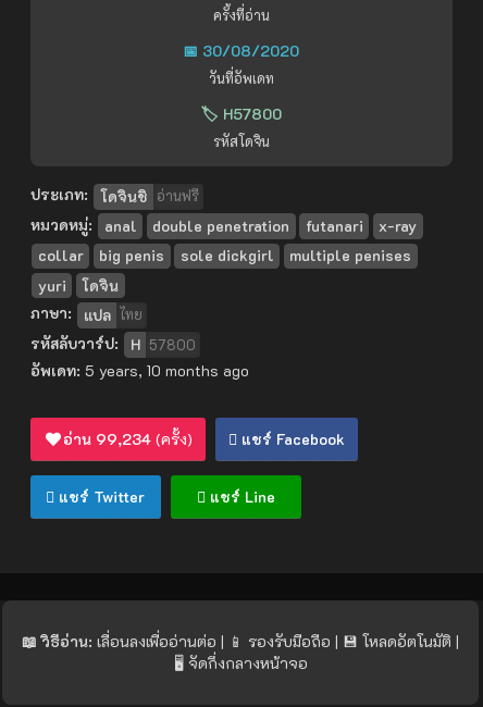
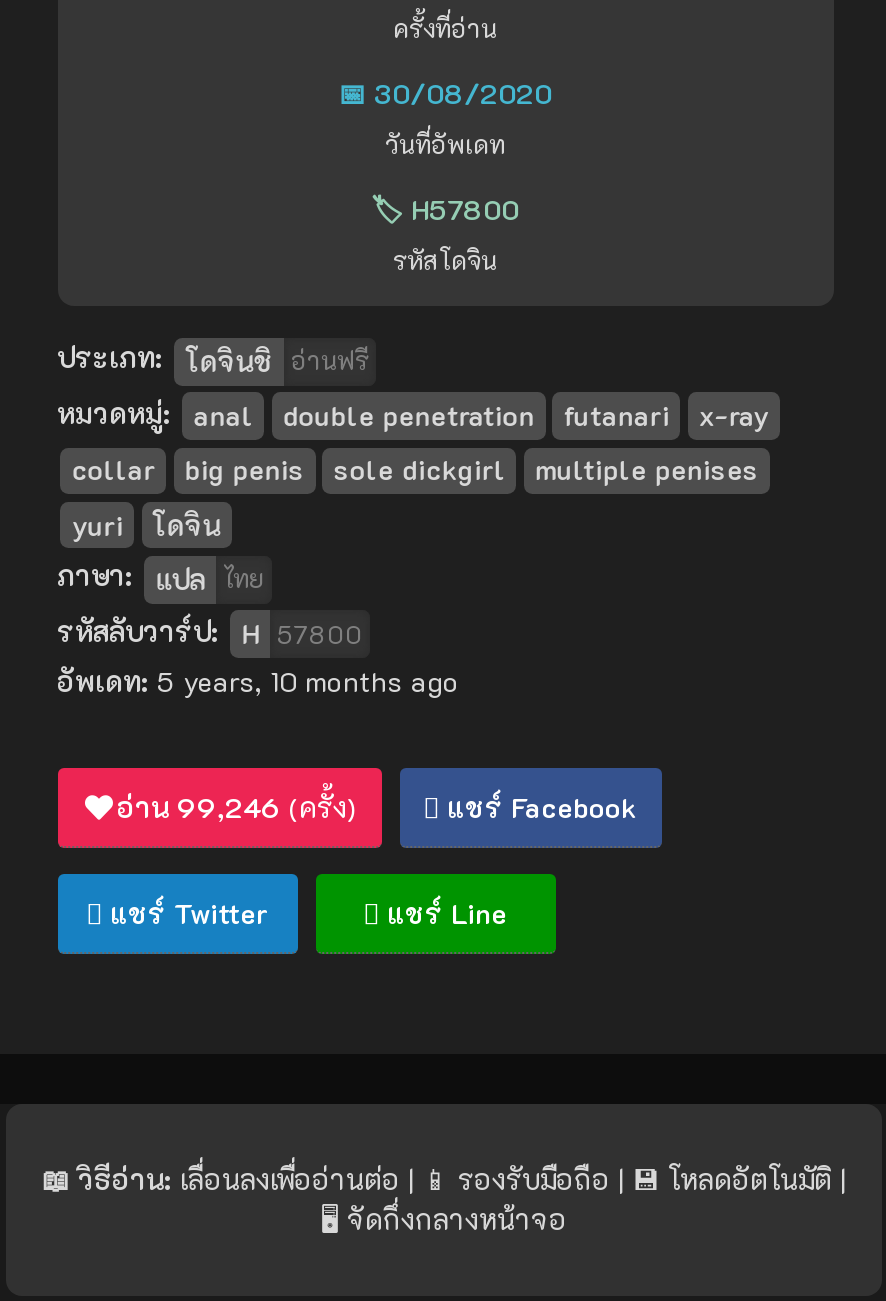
[63,428,192,449] อ่าน99,234 (ครั้ง) -> [117,788,357,826] อ่าน99,246 (ครั้ง)

